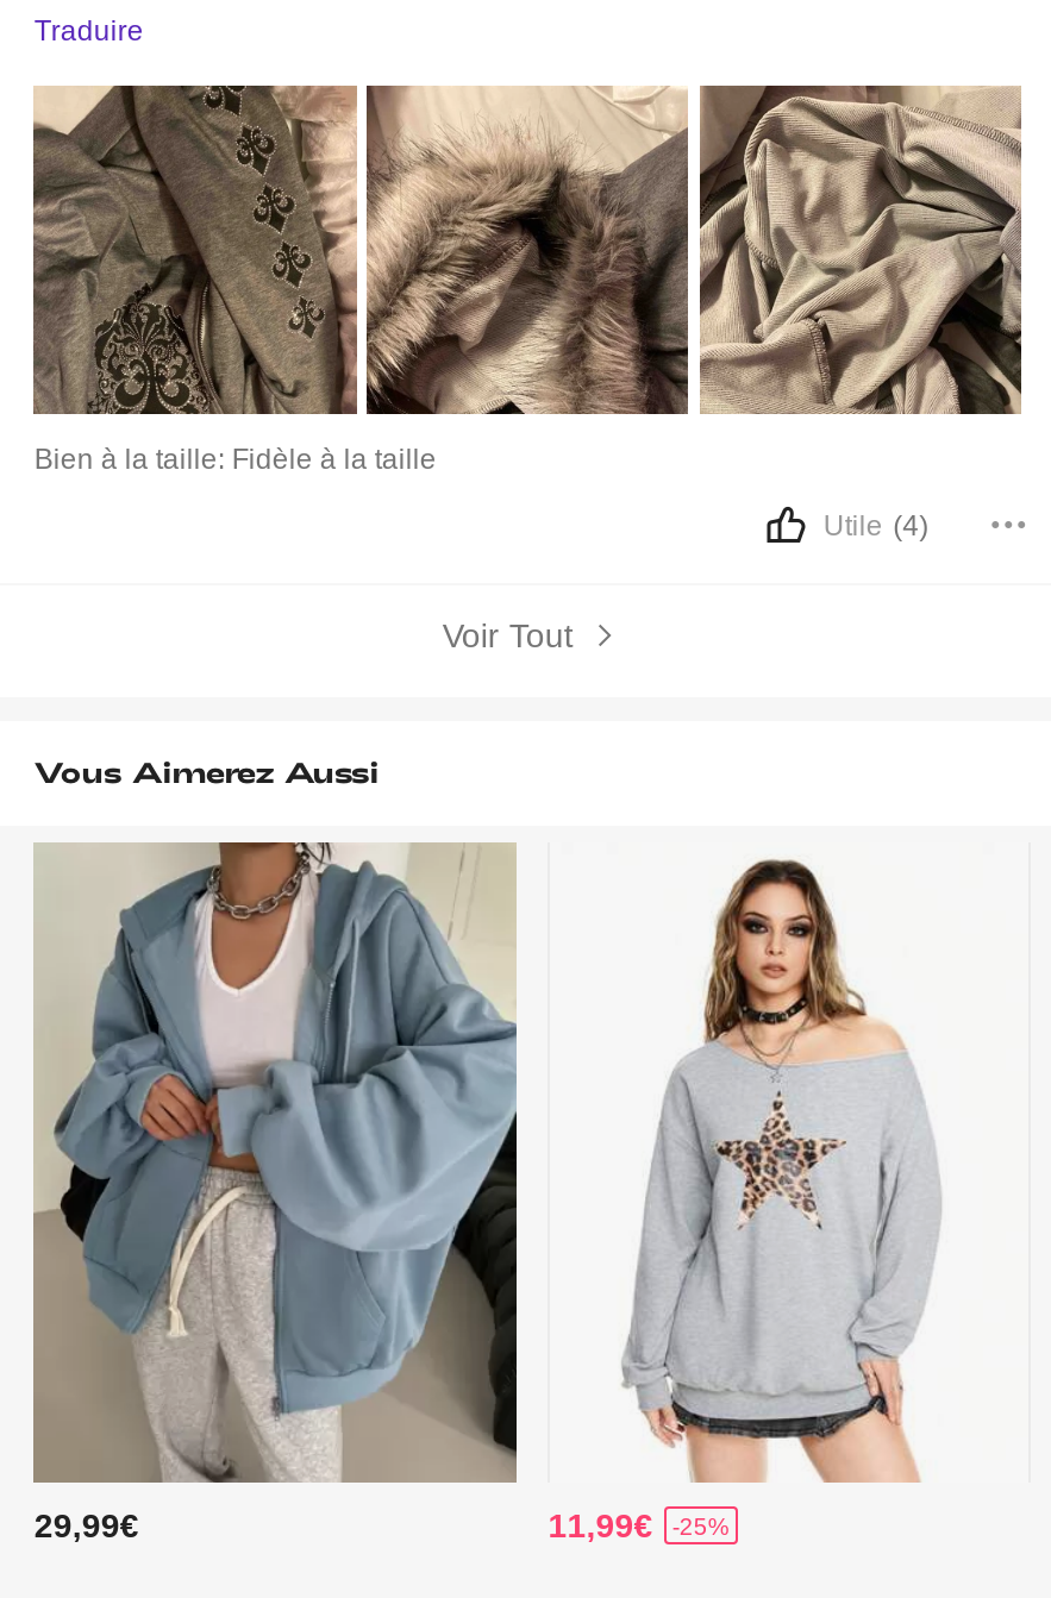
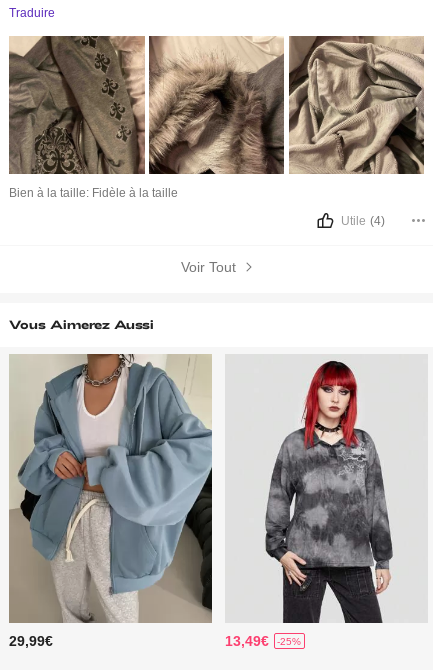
[548,857,947,1543] [image] | 11,99€ -25% -> [225,359,396,648] [image] | 13,49€ -25%

